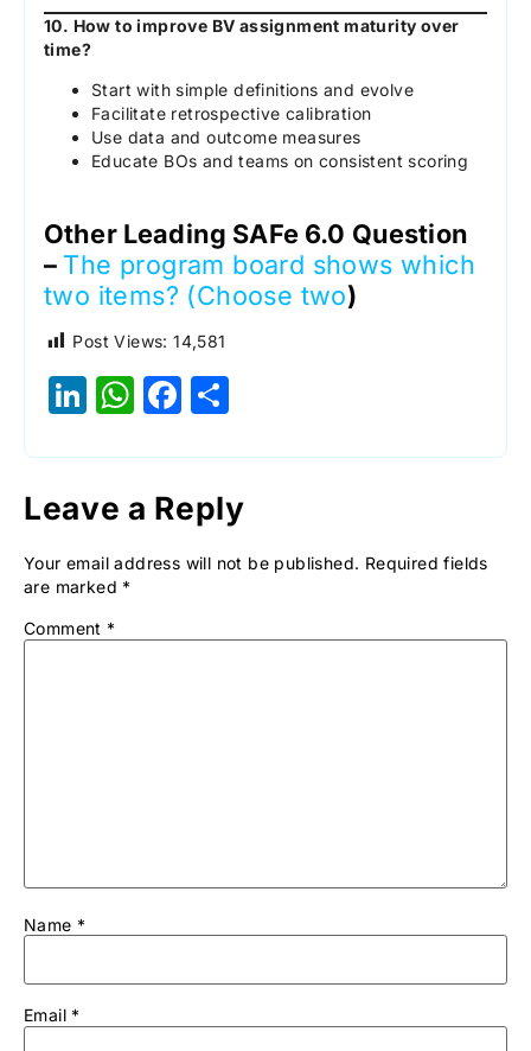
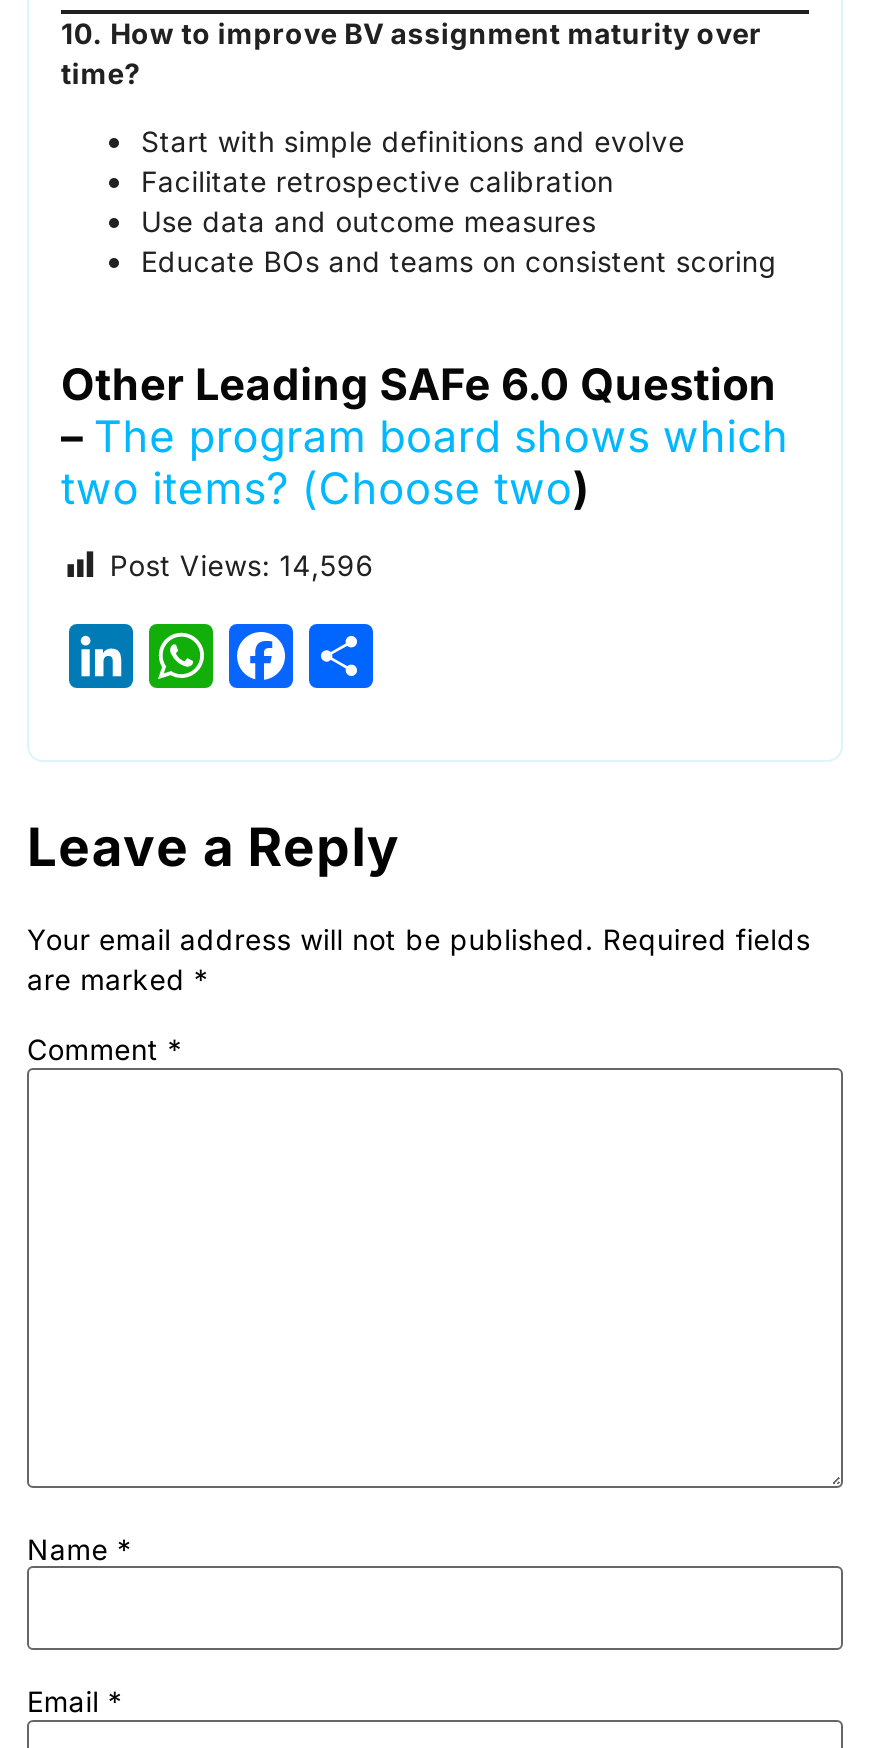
[73,331,226,351] Post Views: 14,581 -> [110,548,374,582] Post Views: 14,596

